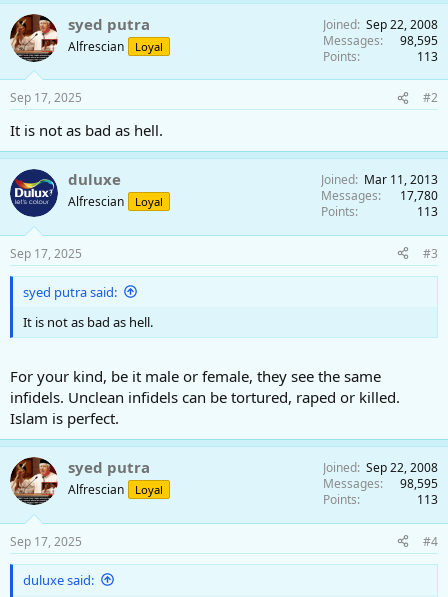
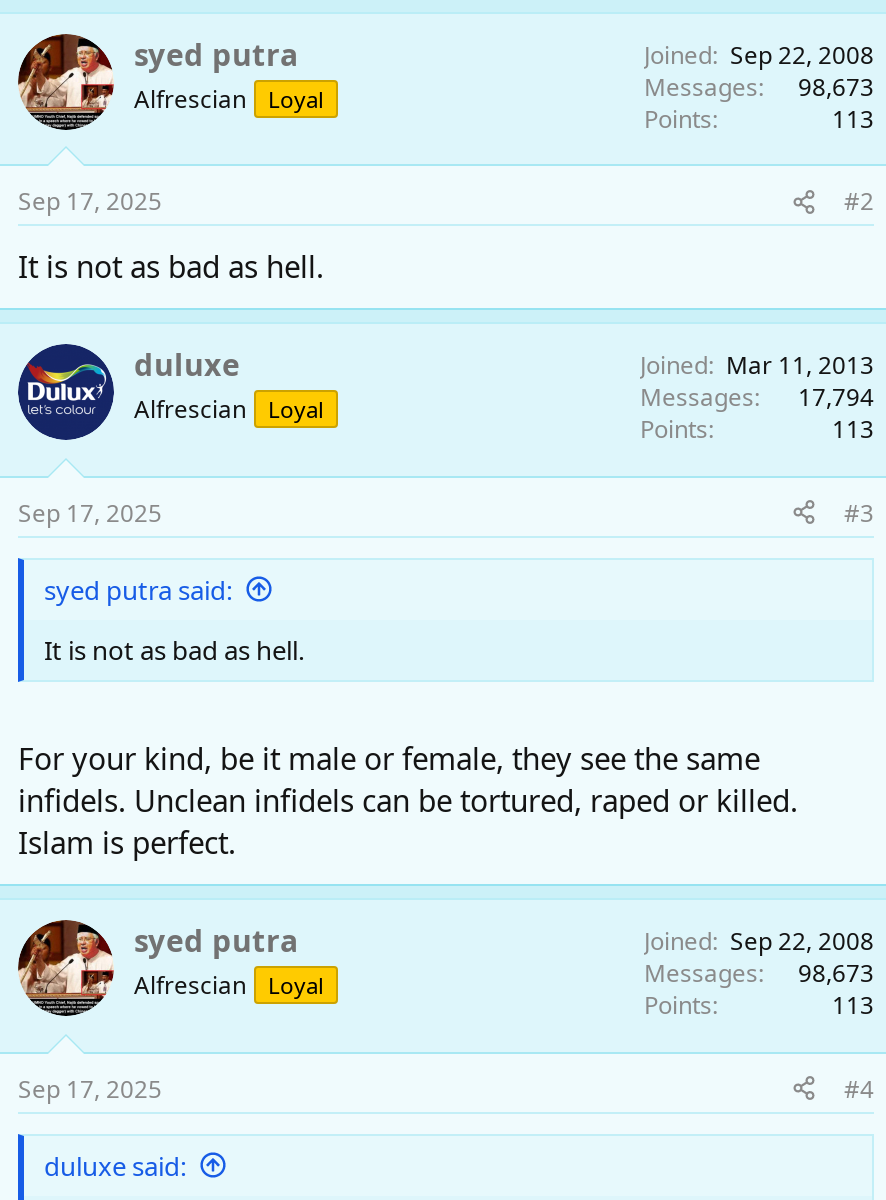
[323,31,438,48] Messages 98,595 -> [644,69,874,103] Messages 98,673
[321,187,438,204] Messages 17,780 -> [640,380,874,414] Messages 17,794
[323,475,438,492] Messages 98,595 -> [644,956,874,990] Messages 98,673

